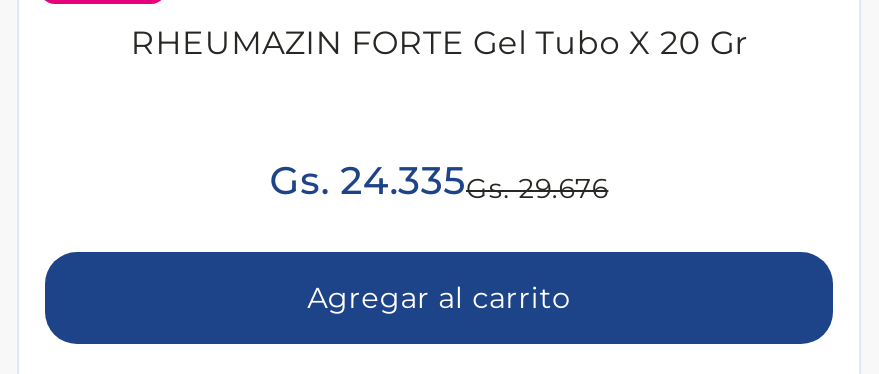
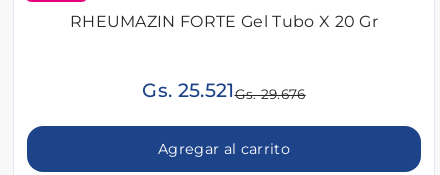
[270,156,608,204] Gs. 24.335Gs. 29.676 -> [142,78,306,102] Gs. 25.521Gs. 29.676

